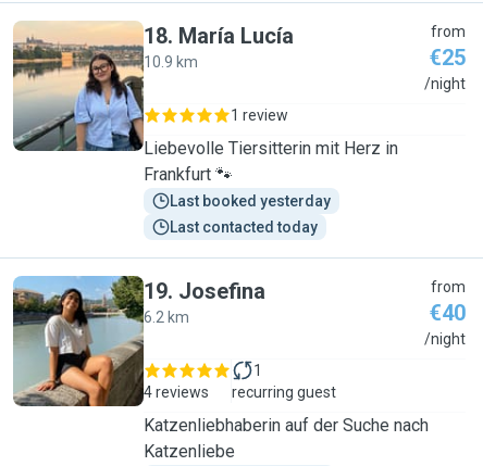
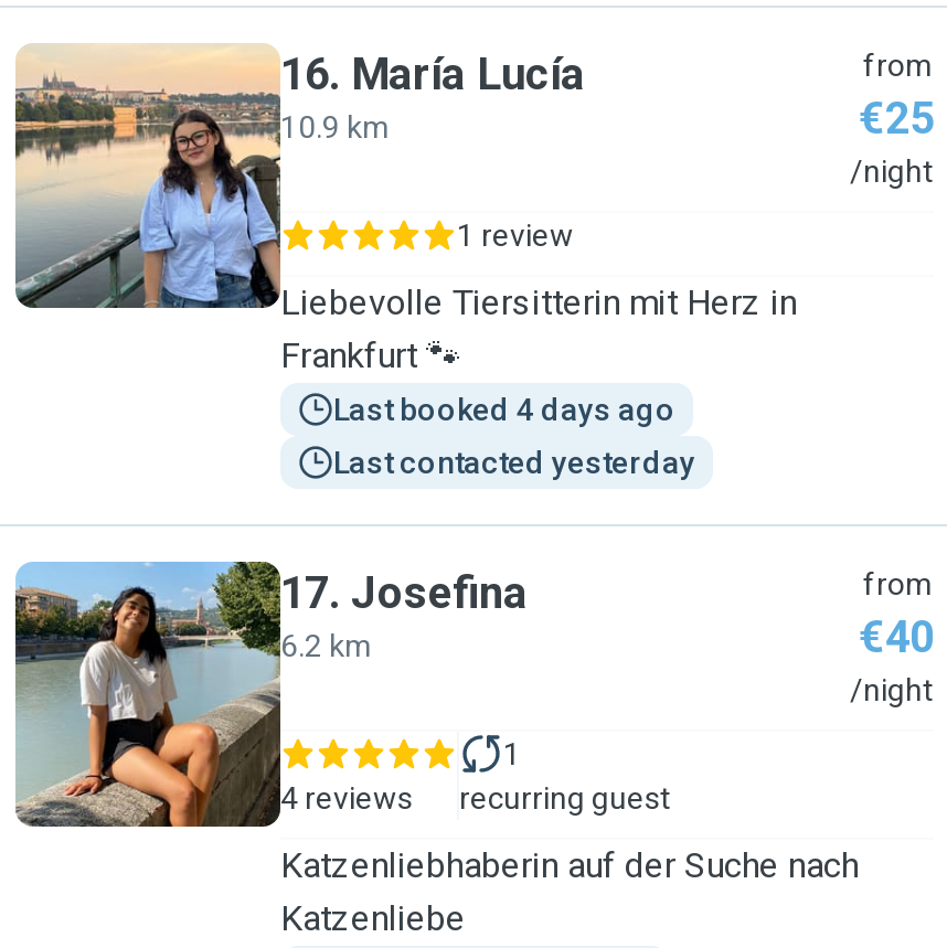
[144,23,294,49] 18. María Lucía -> [280,47,585,100] 16. María Lucía
[170,192,331,210] Last booked yesterday -> [333,392,675,427] Last booked 4 days ago
[170,218,318,236] Last contacted today -> [333,445,695,480] Last contacted yesterday
[144,278,265,304] 19. Josefina -> [280,566,528,619] 17. Josefina

